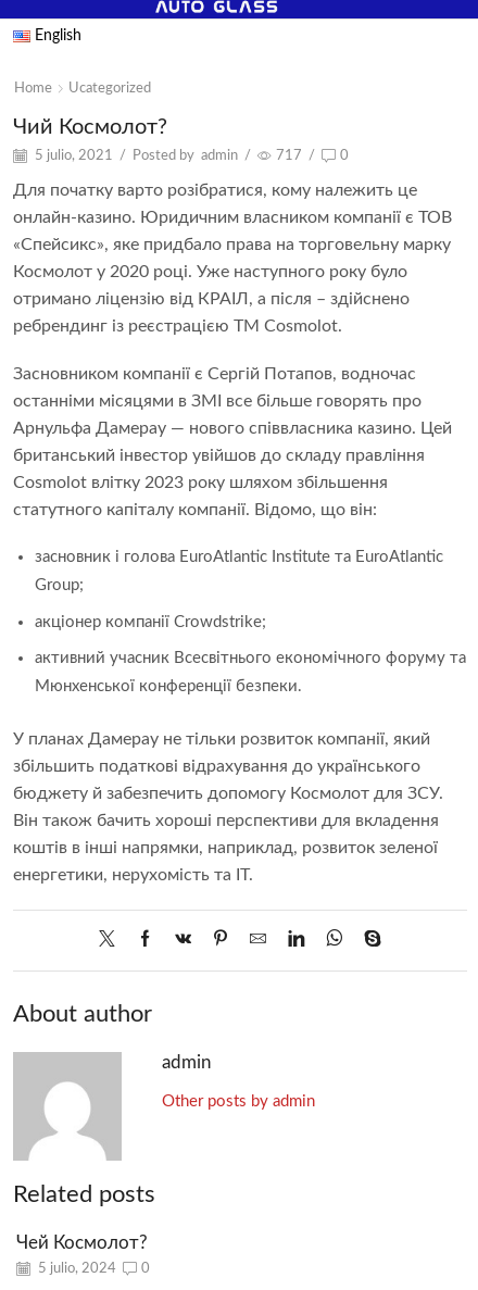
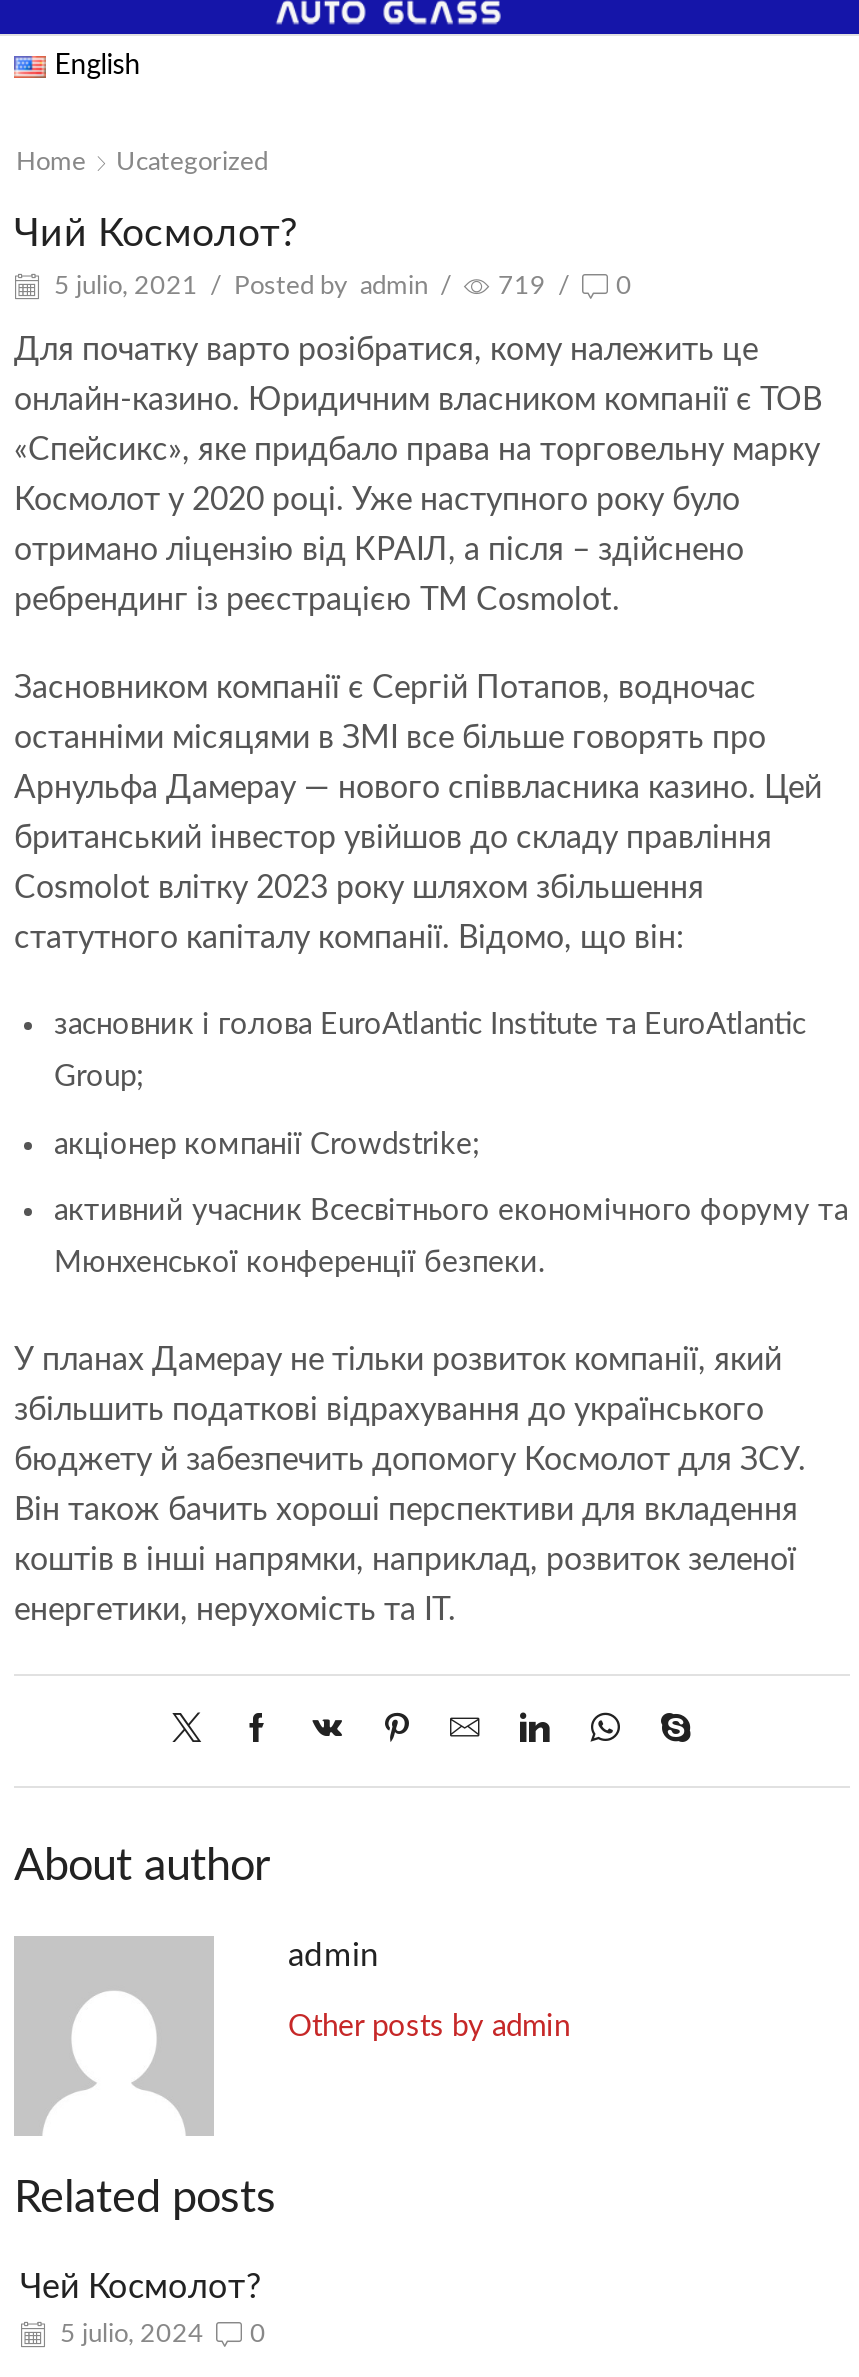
[32,149,349,163] 5 julio, 2021 / Posted by admin / 717 / 0 -> [48,274,632,300] 5 julio, 2021 / Posted by admin / 719 / 0

